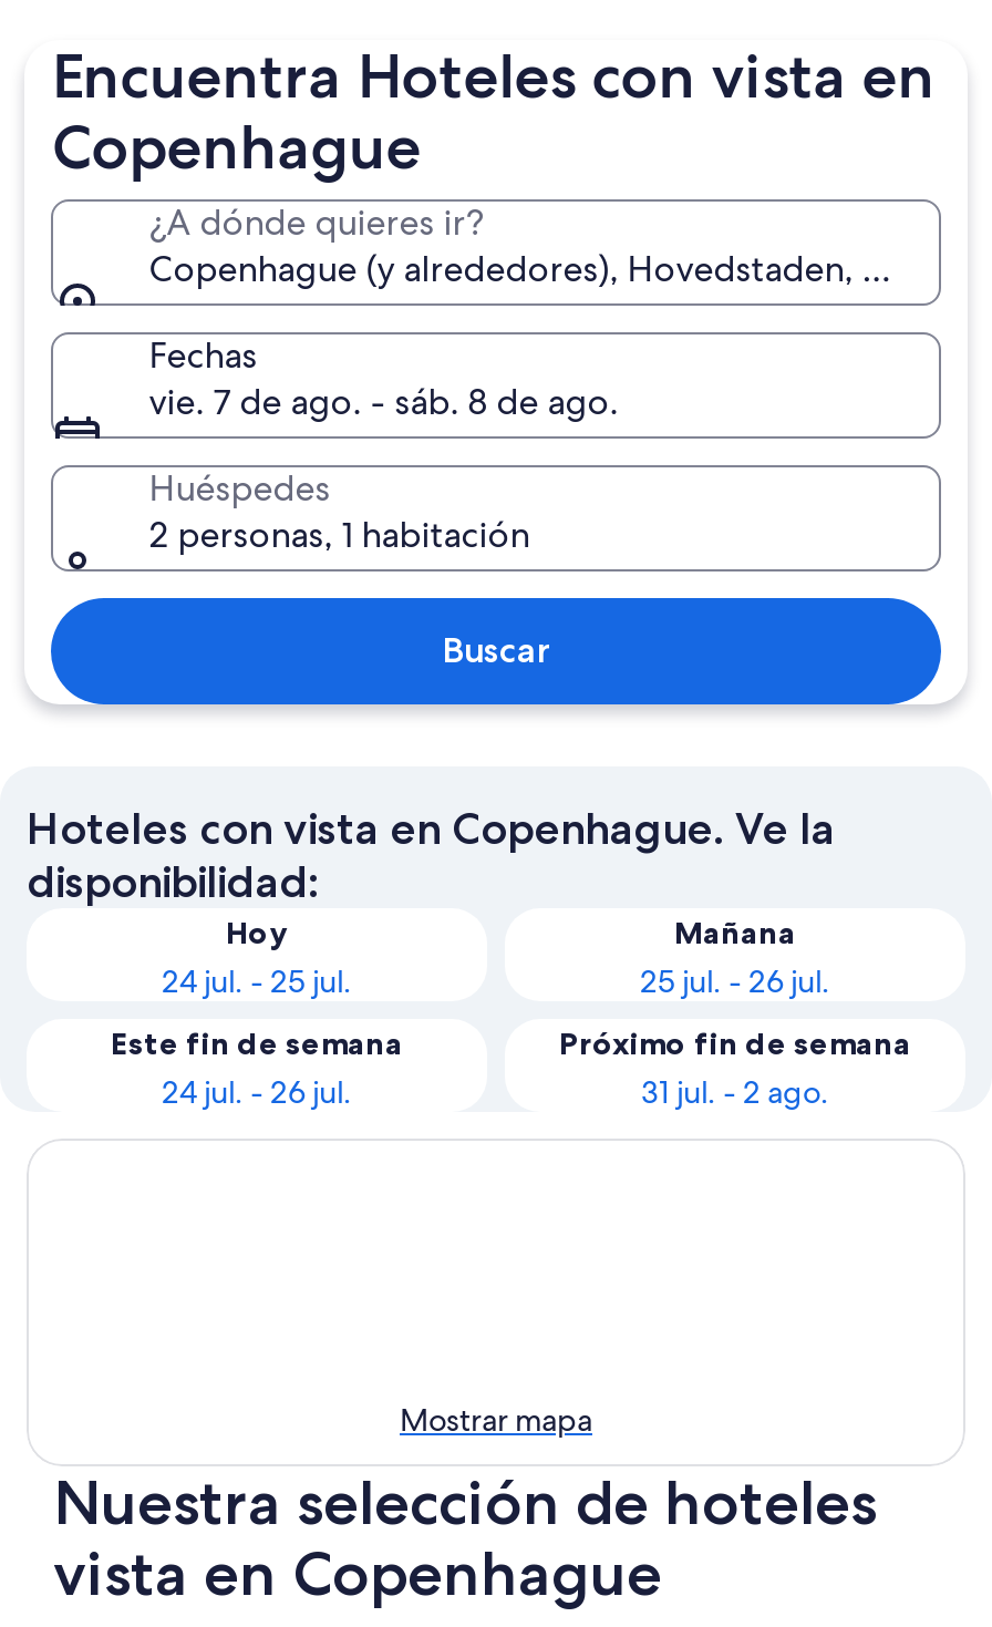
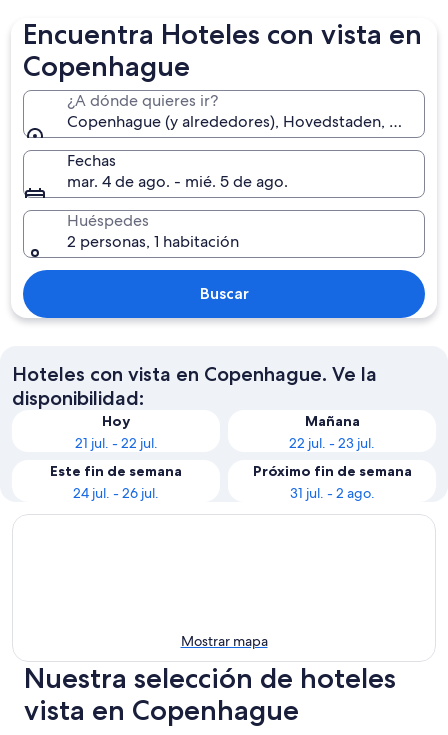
[149,379,618,425] vie. 7 de ago. - sáb. 8 de ago. -> [67,171,288,192] mar. 4 de ago. - mié. 5 de ago.
[162,961,352,1001] 24 jul. - 25 jul. -> [74,434,157,452] 21 jul. - 22 jul.
[640,961,830,1001] 25 jul. - 26 jul. -> [289,434,375,452] 22 jul. - 23 jul.

